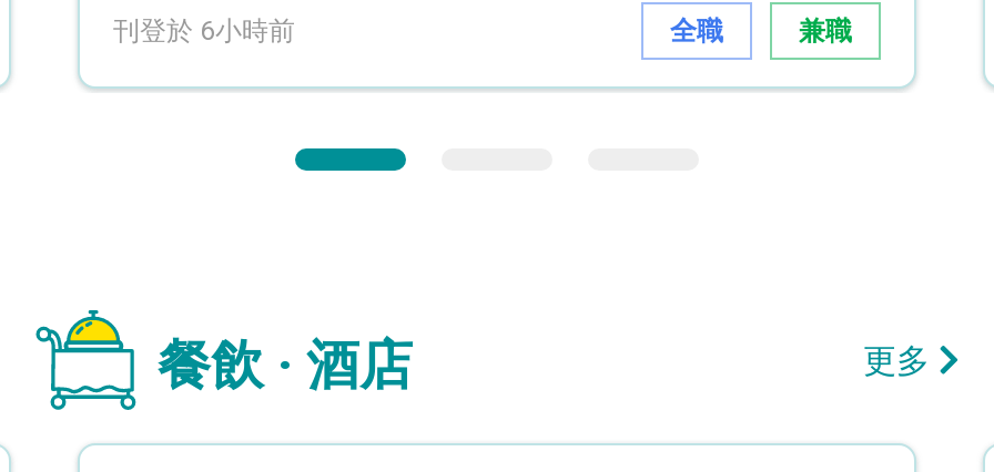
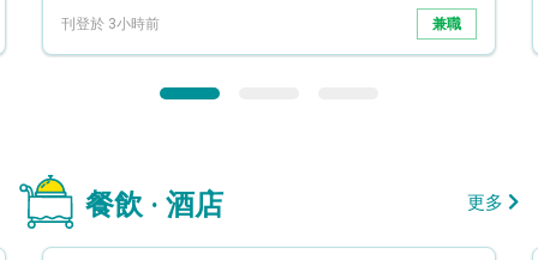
[113,14,723,45] 刊登於 6小時前 | 全職 -> [61,15,160,32] 刊登於 3小時前

